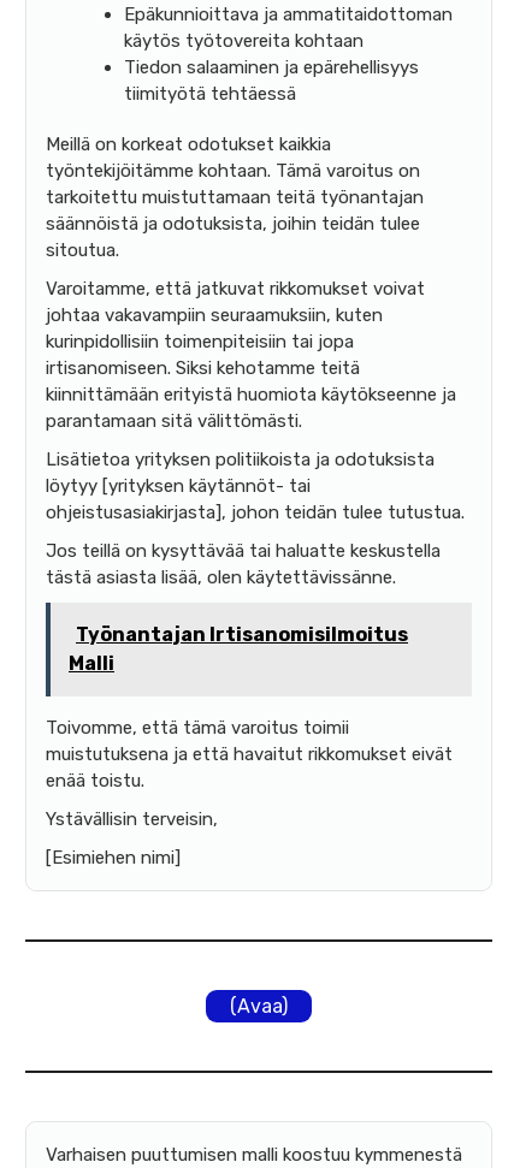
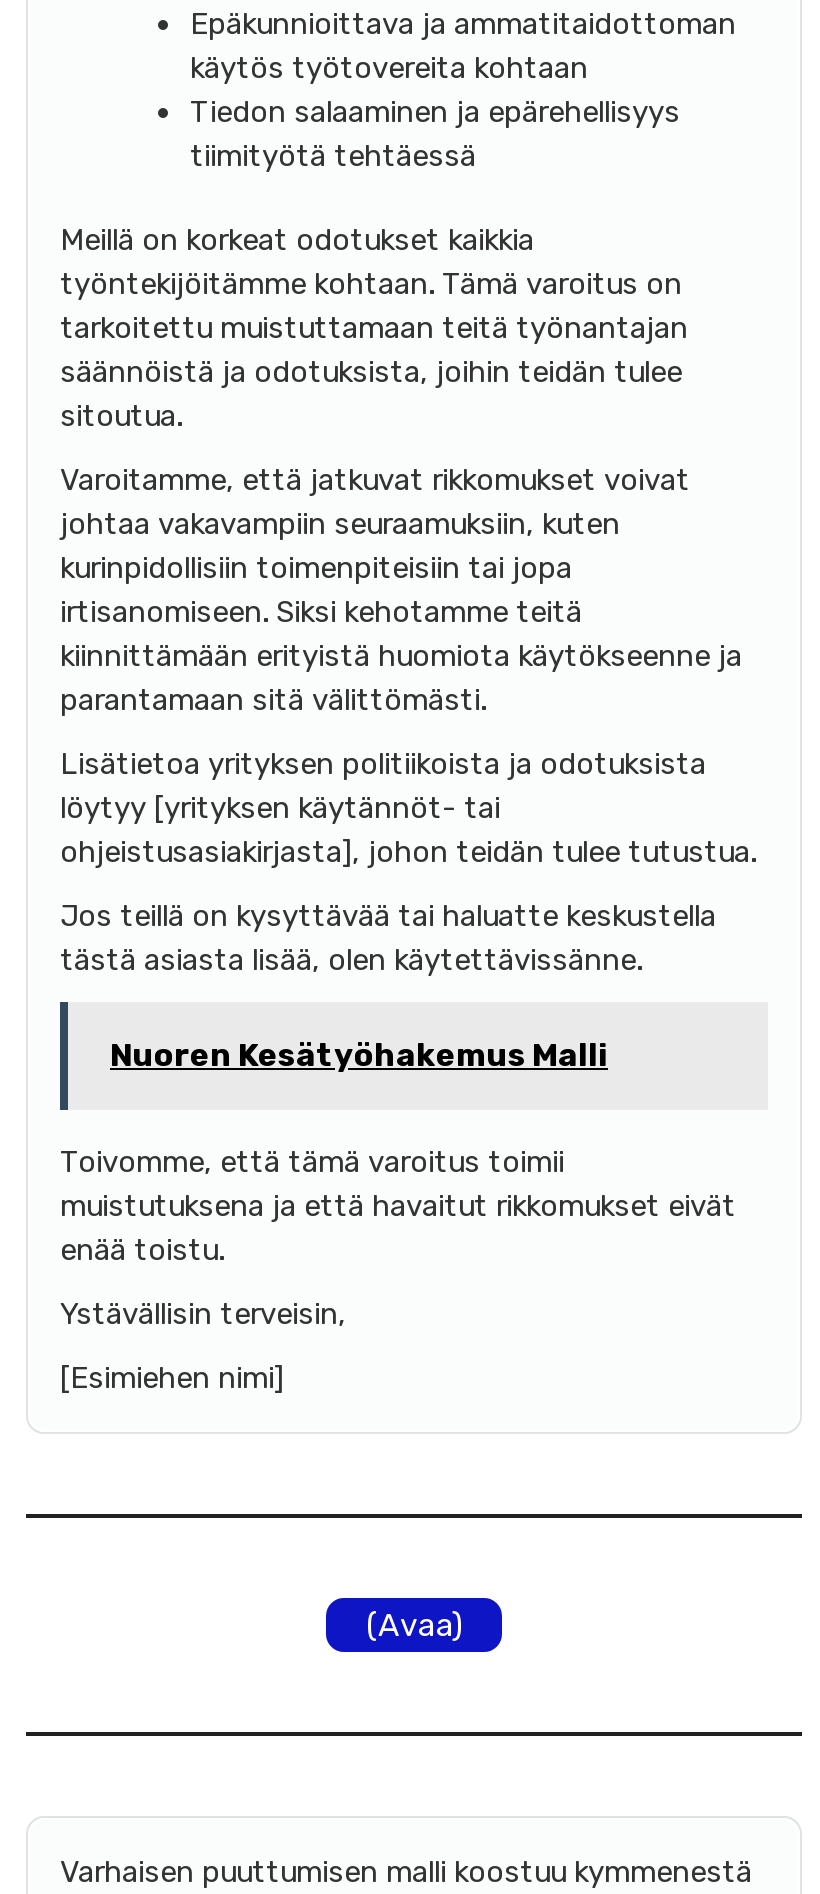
[69,622,408,674] Työnantajan Irtisanomisilmoitus | Malli -> [110,1035,608,1073] Nuoren Kesätyöhakemus Malli

